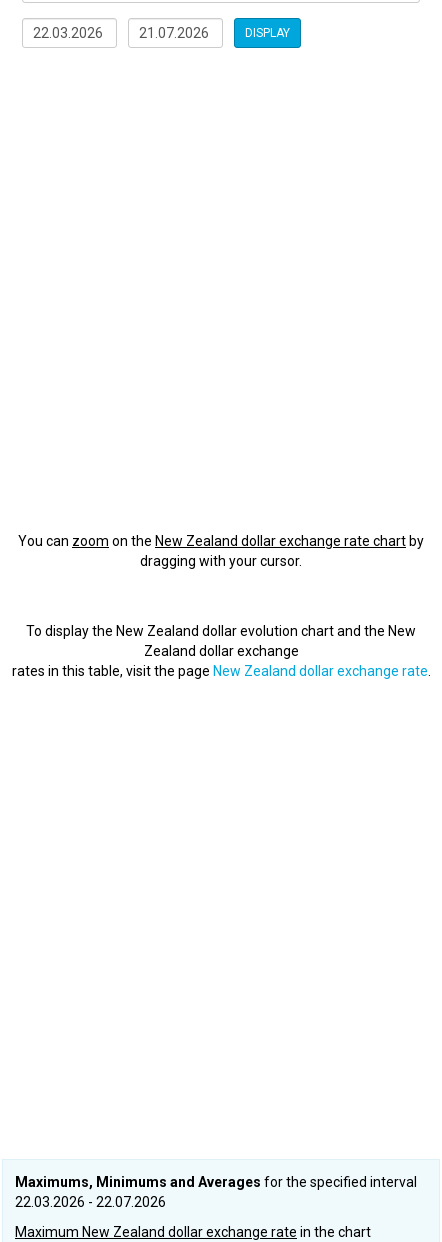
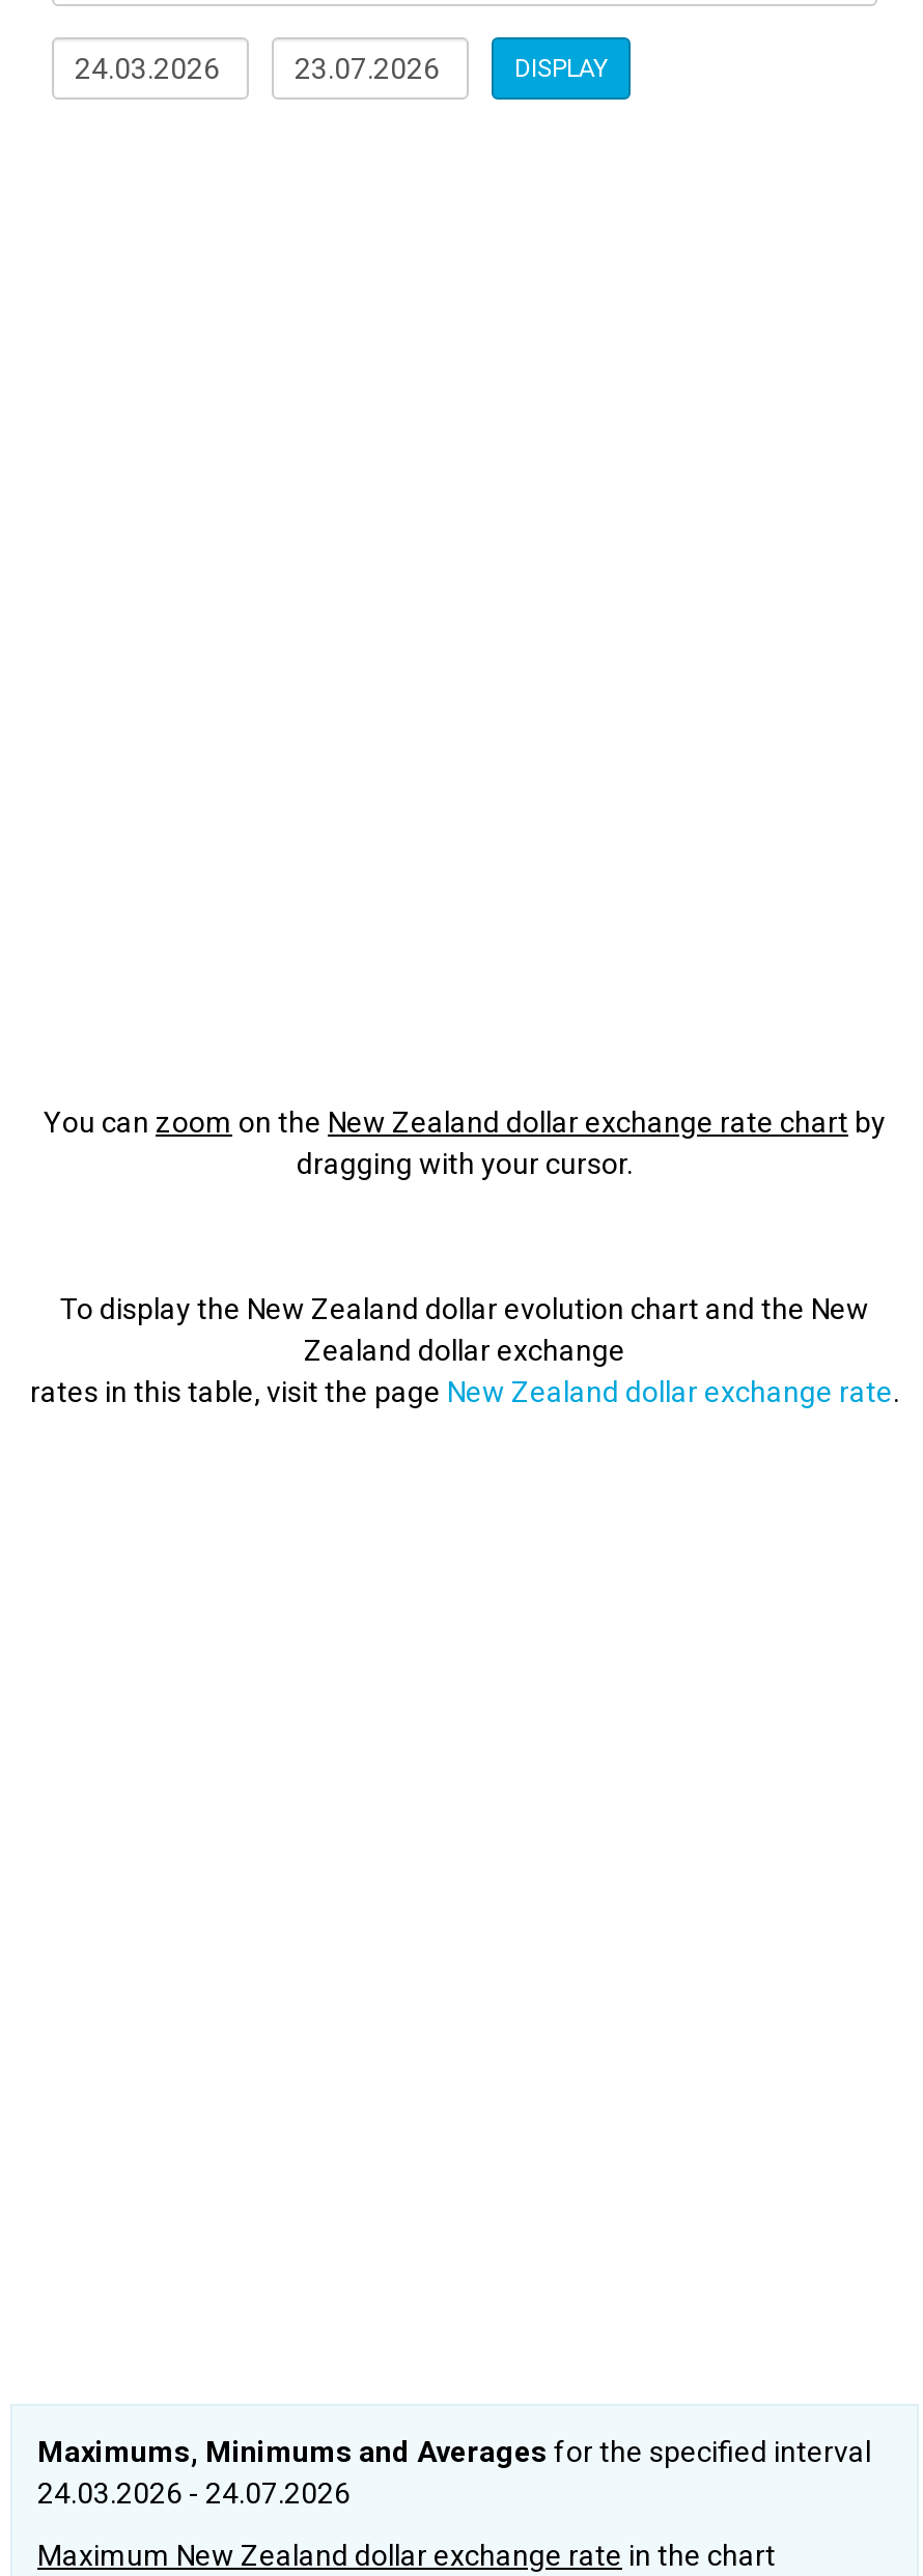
[15,1194,166,1210] 22.03.2026 - 22.07.2026 -> [37,2476,351,2510] 24.03.2026 - 24.07.2026

